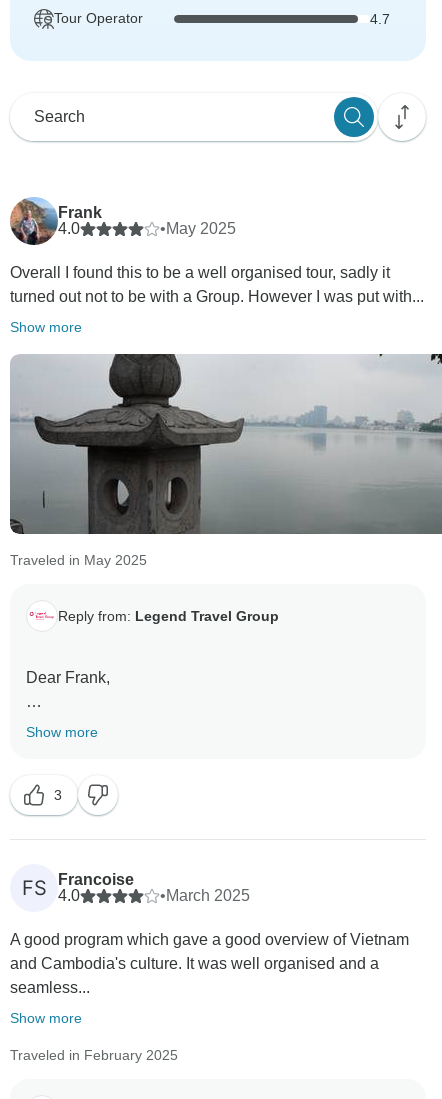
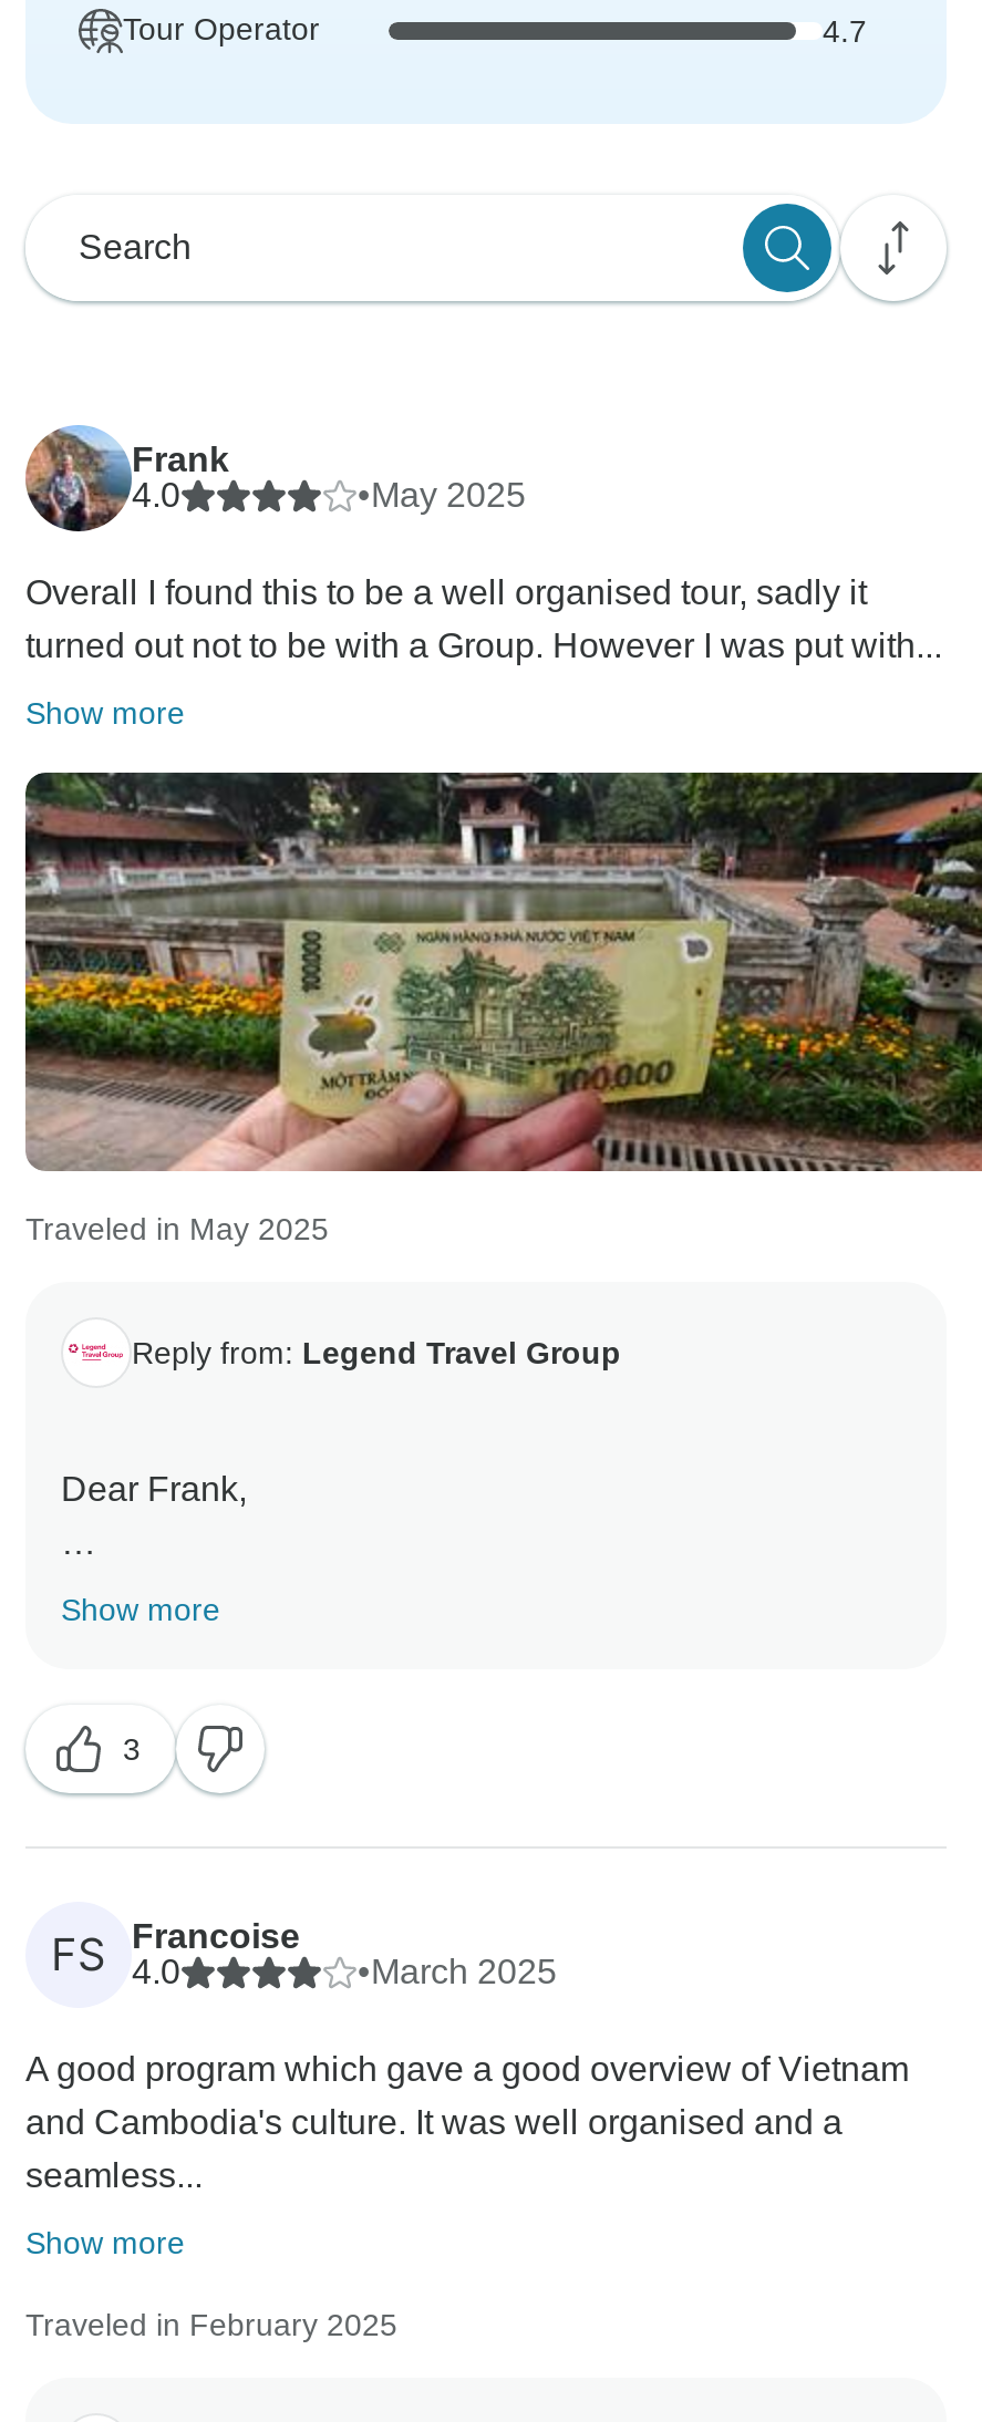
[9,354,439,535] [image] -> [23,770,975,1173] [image]

